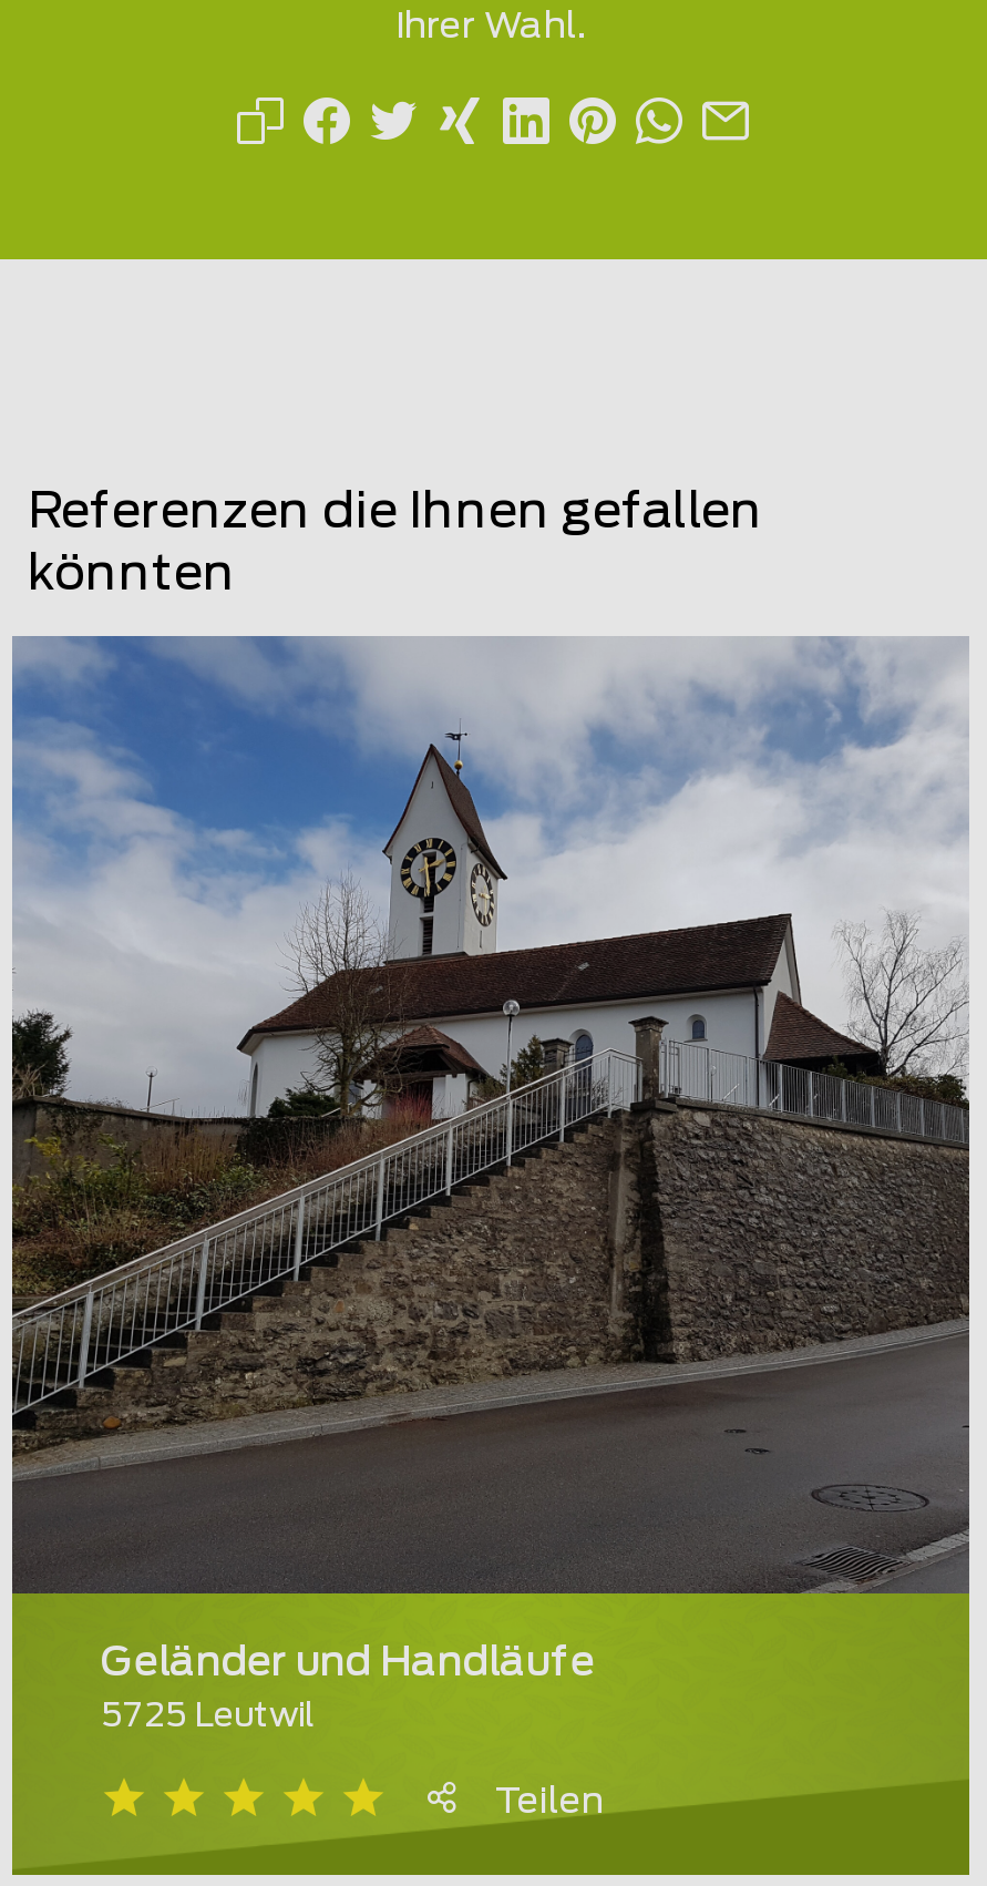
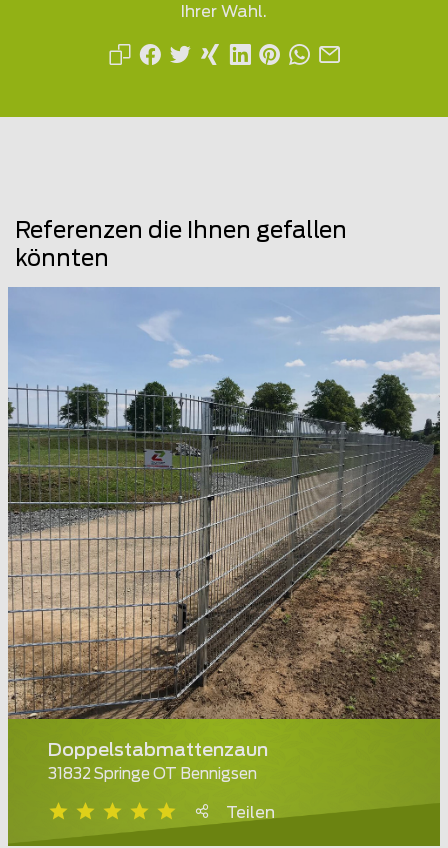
[10,636,969,1734] [image] | Geländer und Handläufe | 5725 Leutwil -> [7,287,441,782] [image] | Doppelstabmattenzaun | 31832 Springe OT Bennigsen

